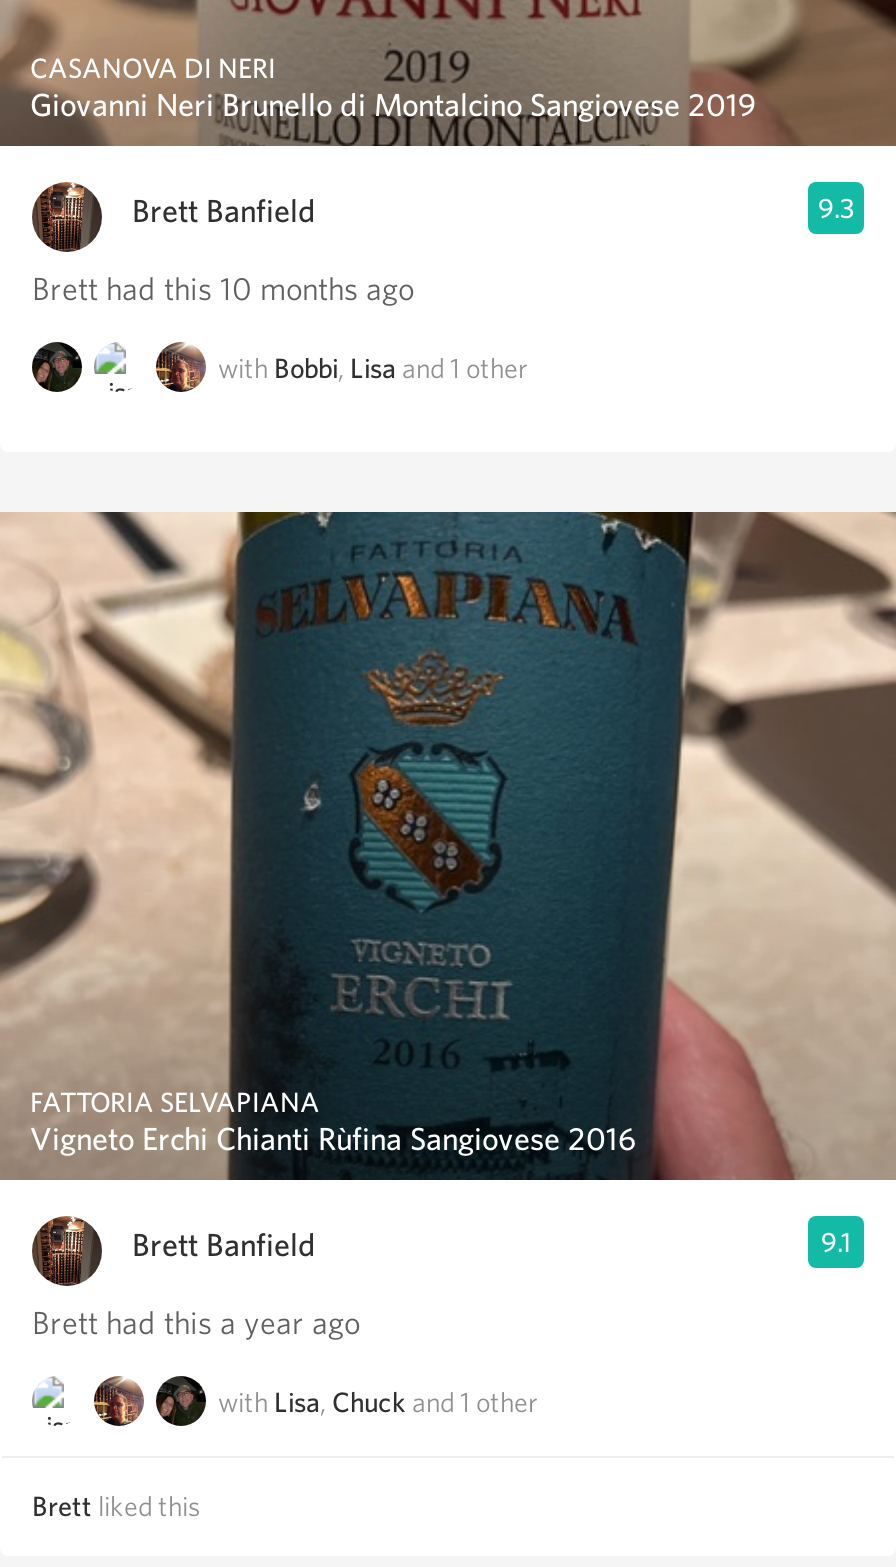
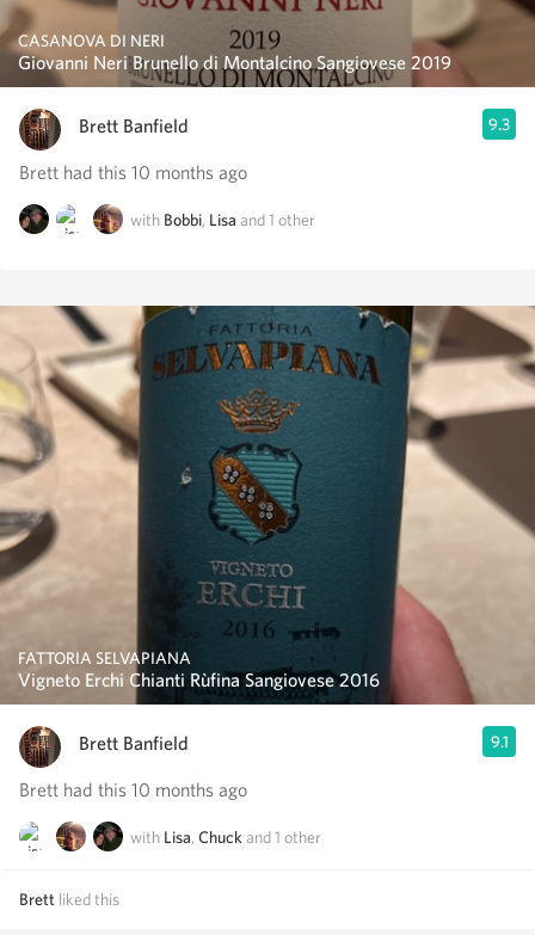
[32,1304,360,1342] Brett had this a year ago -> [19,779,247,801] Brett had this 10 months ago

